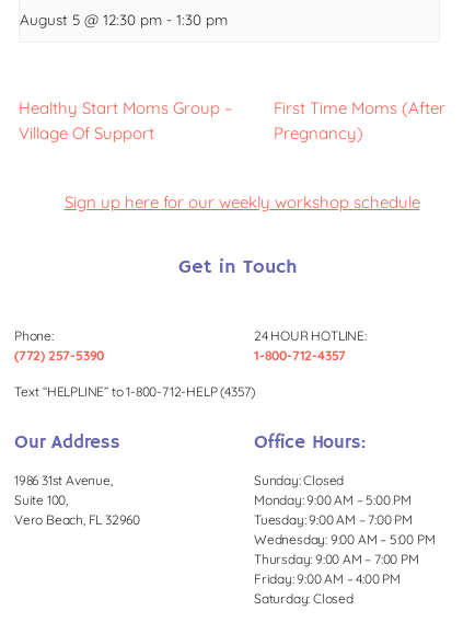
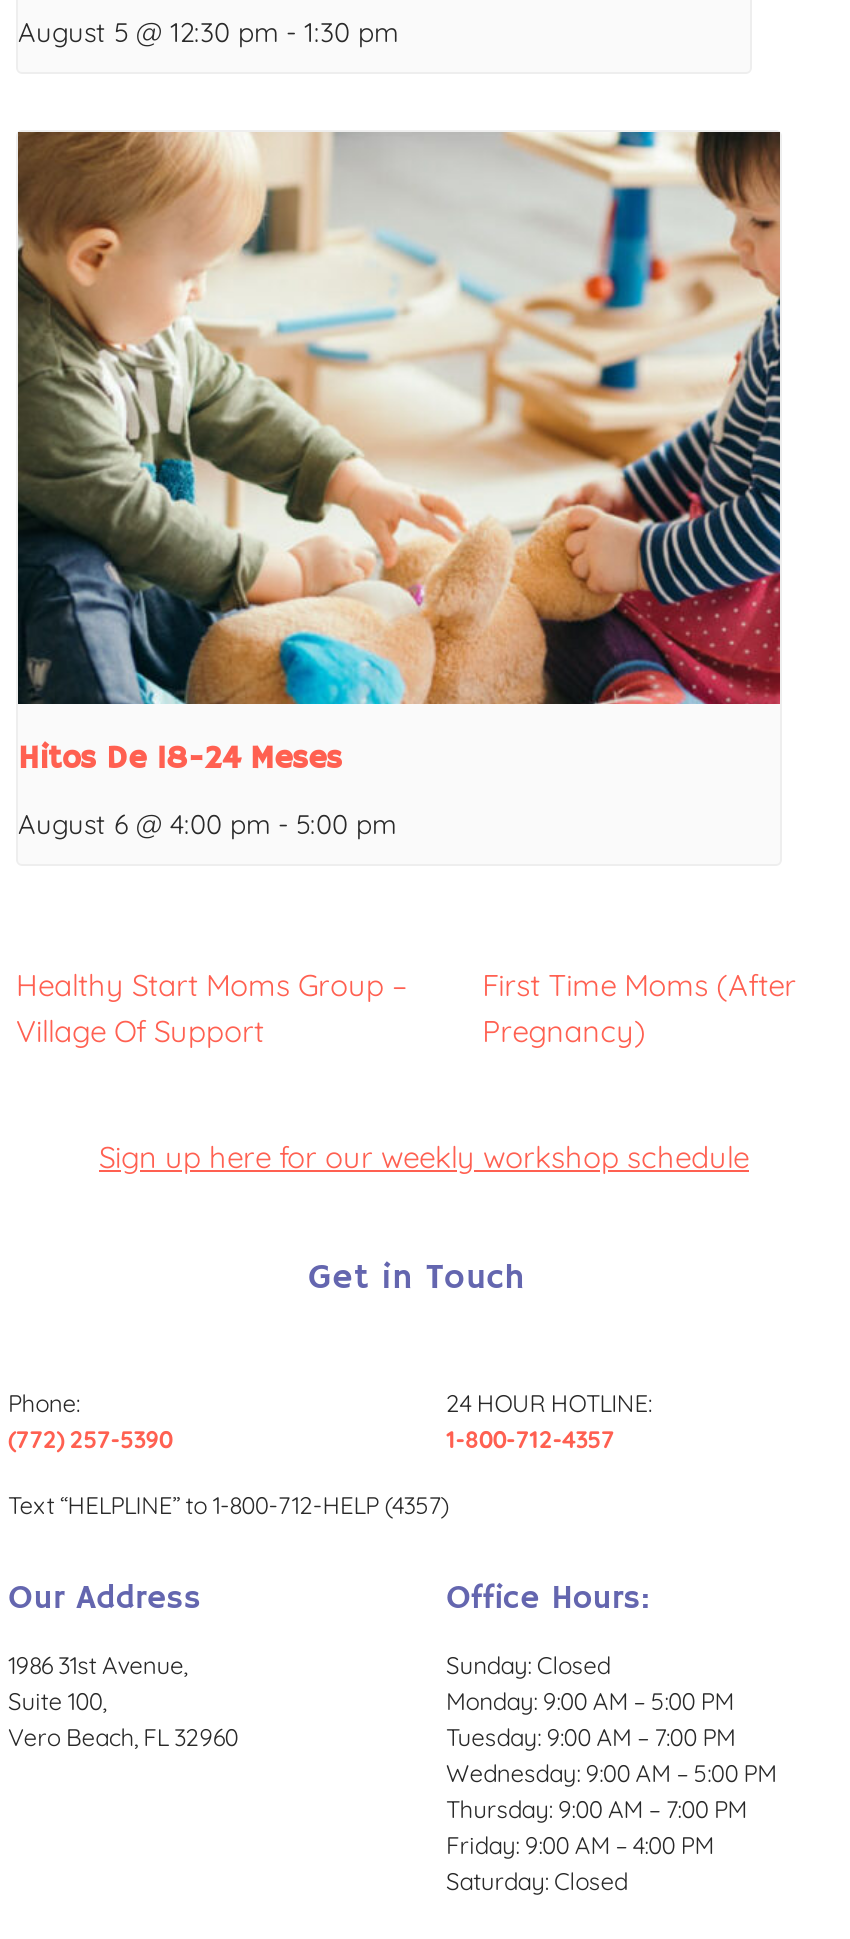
none -> [16,129,782,840] [image] | Hitos De 18-24 Meses | August 6 @ 4:00 pm - 5:00 pm

